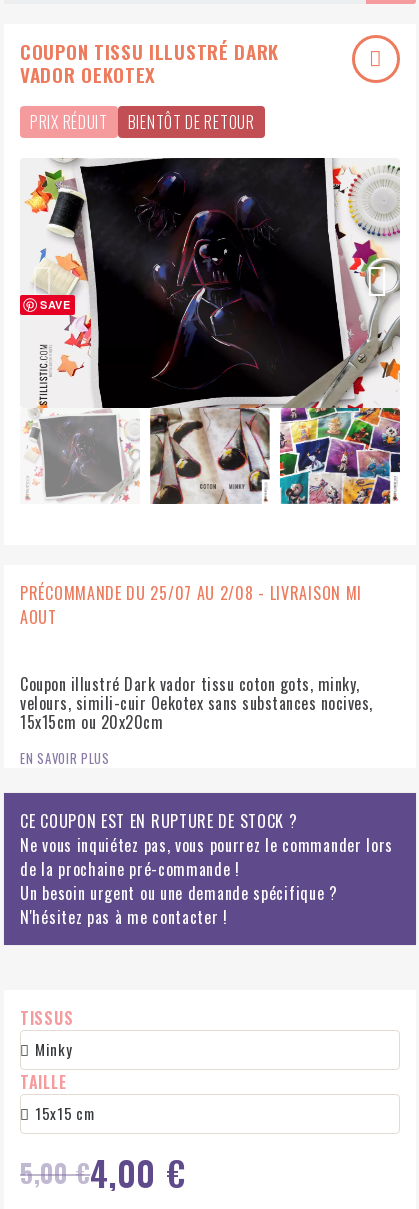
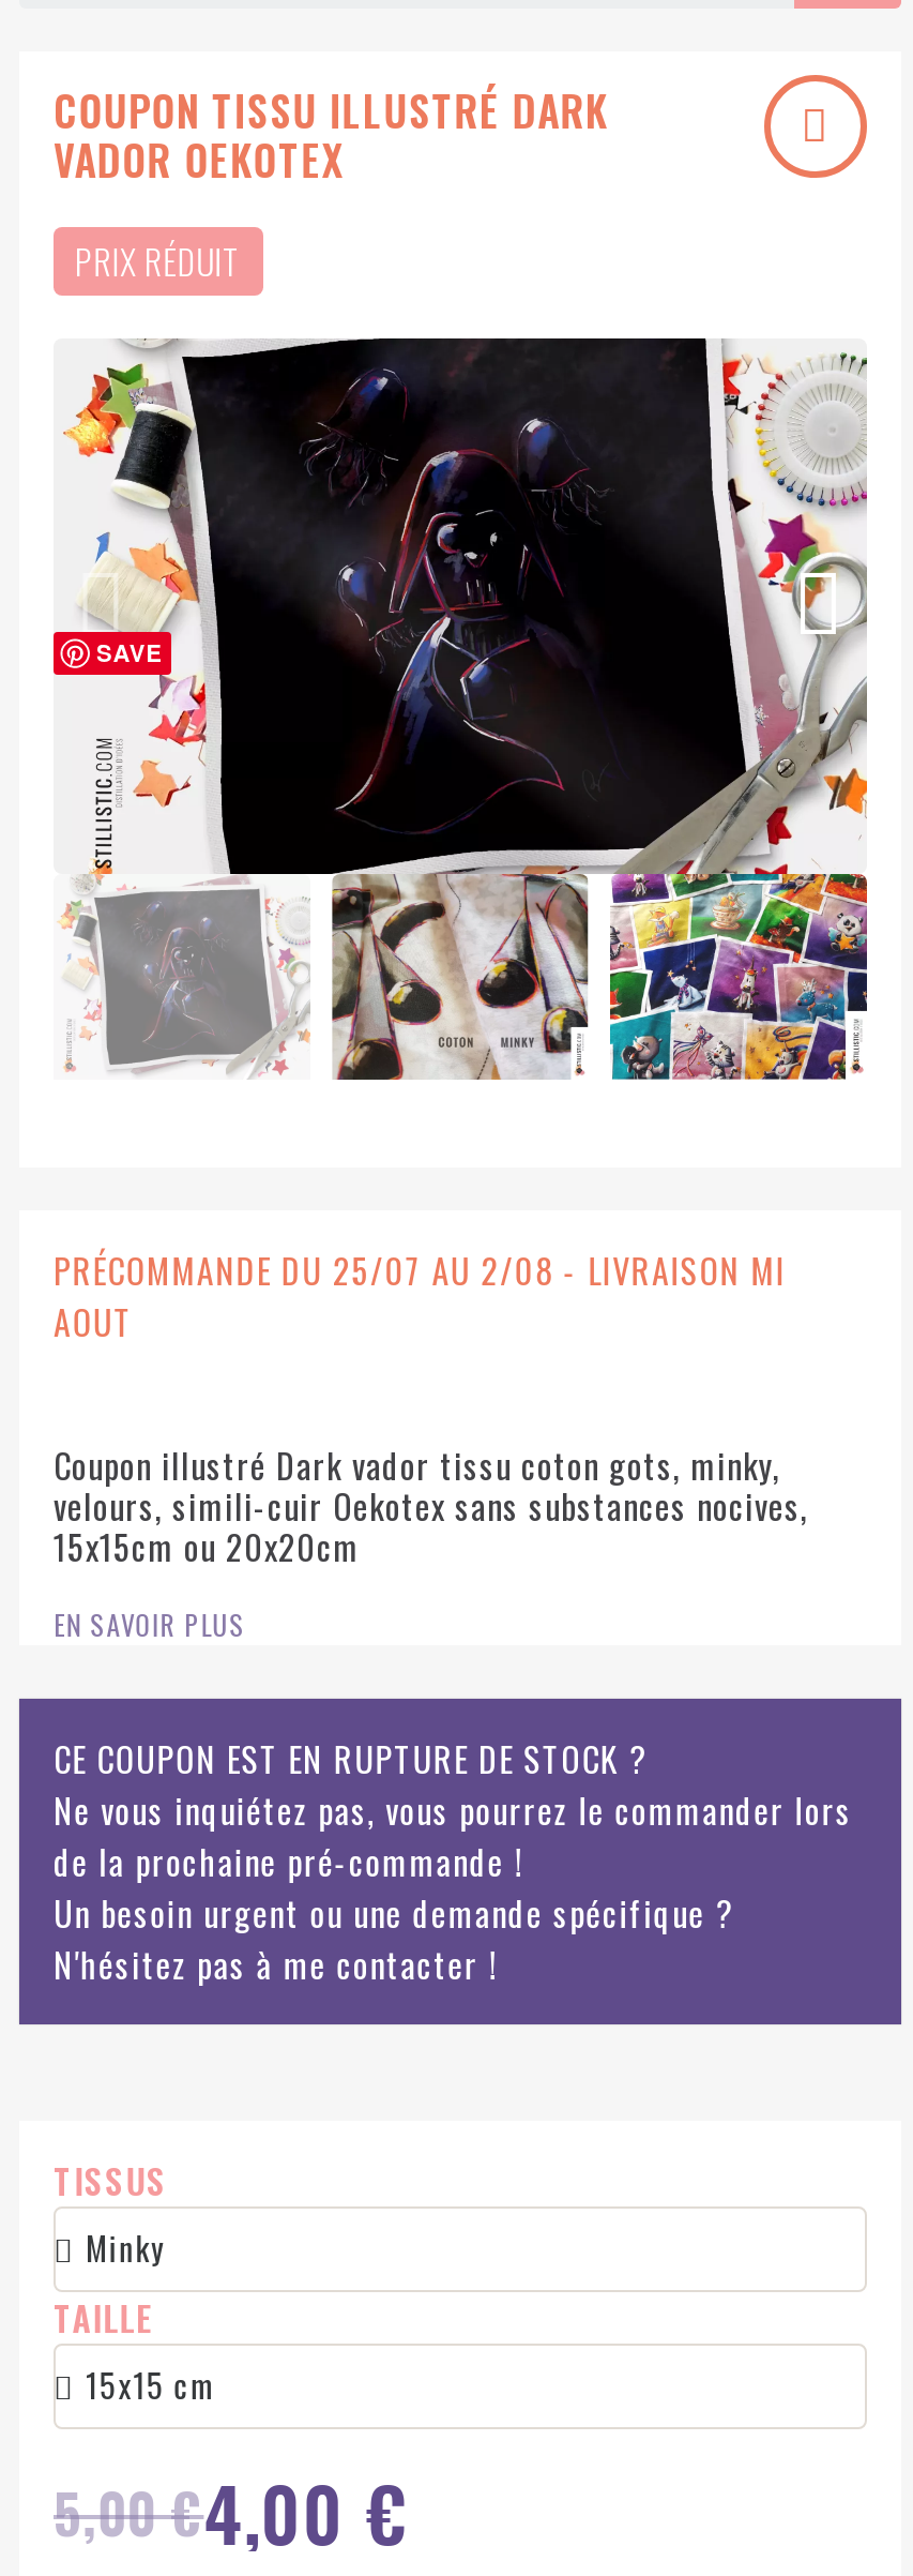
[128,110,255,134] BIENTÔT DE RETOUR -> none

